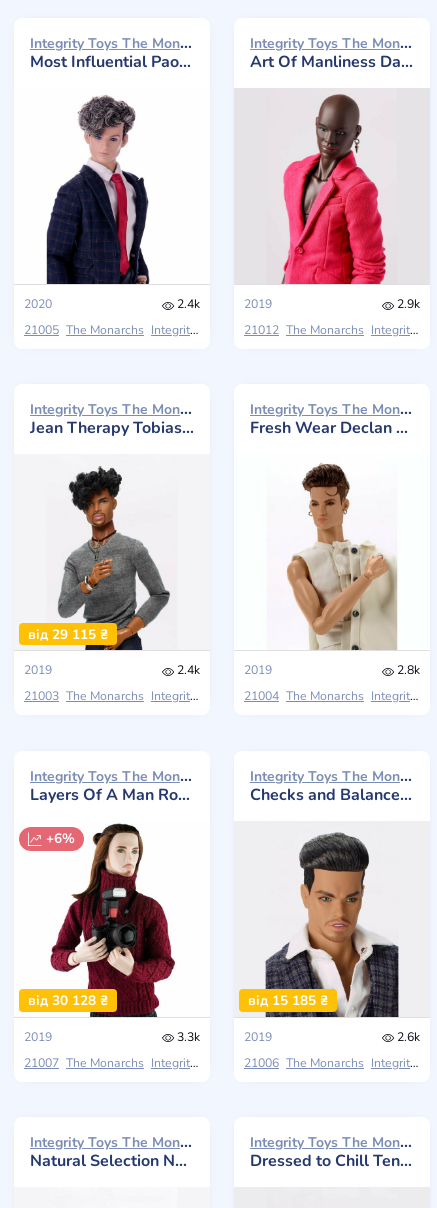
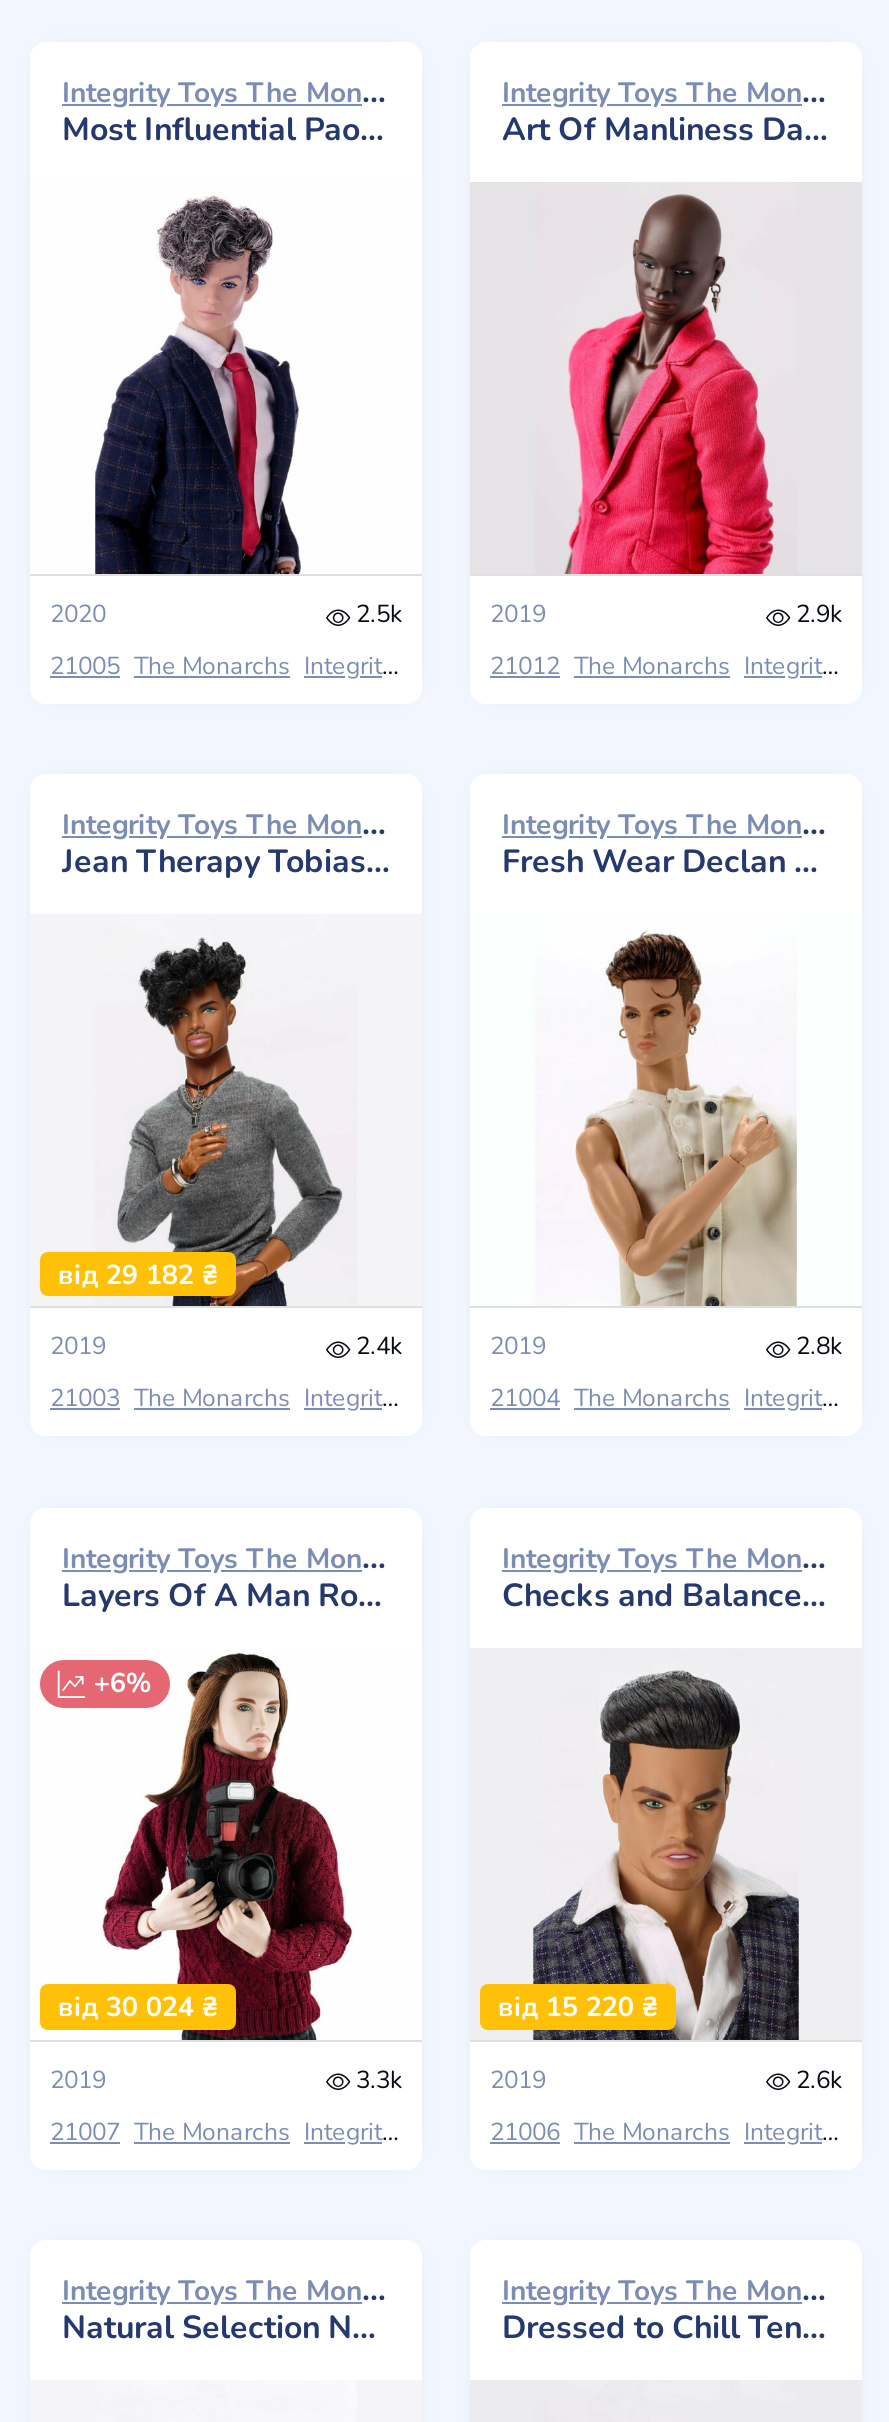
[174,296,200,312] 2.4k -> [350,599,402,631] 2.5k
[28,625,108,644] від 29 115 ₴ -> [58,1255,218,1293] від 29 182 ₴
[28,991,108,1010] від 30 128 ₴ -> [58,1988,218,2026] від 30 024 ₴
[248,991,328,1010] від 15 185 ₴ -> [498,1988,658,2026] від 15 220 ₴

